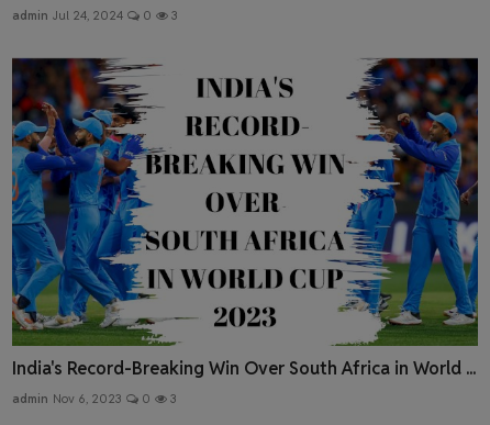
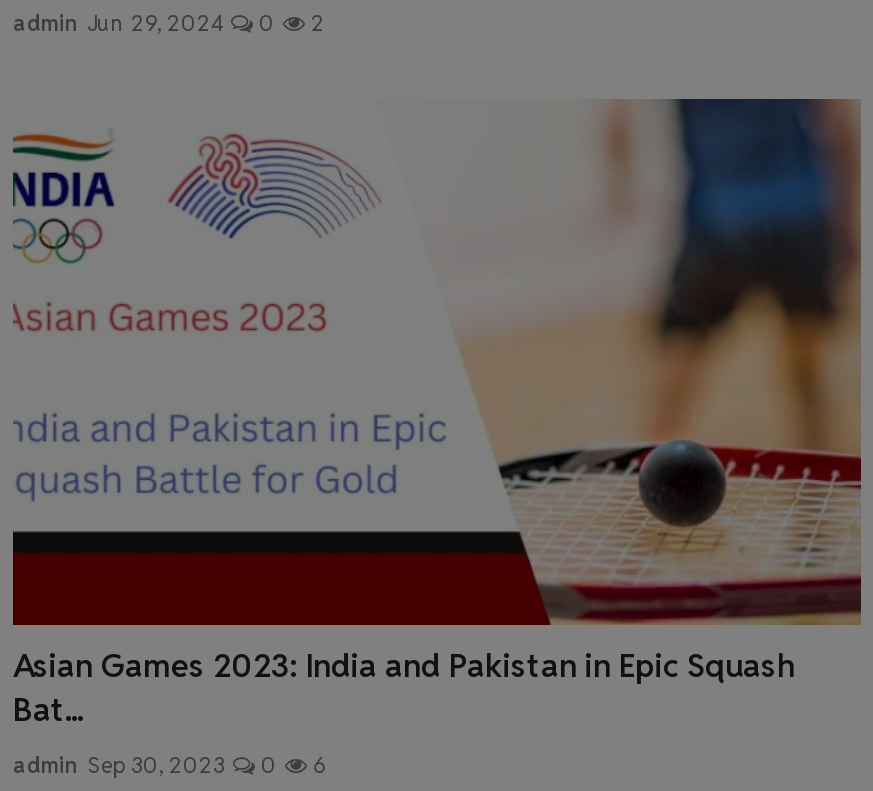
[12,8,123,24] admin Jul 24, 2024 -> [13,10,223,38] admin Jun 29, 2024
[168,8,178,24] 3 -> [305,10,325,38] 2
[11,57,479,380] [image] | India's Record-Breaking Win Over South Africa in World ... -> [11,97,863,731] [image] | Asian Games 2023: India and Pakistan in Epic Squash | Bat...
[12,391,122,406] admin Nov 6, 2023 -> [13,751,225,779] admin Sep 30, 2023
[167,391,177,406] 3 -> [307,751,327,779] 6

